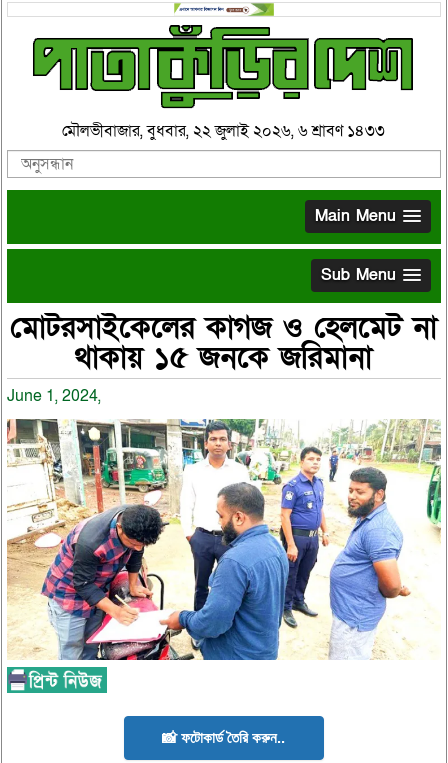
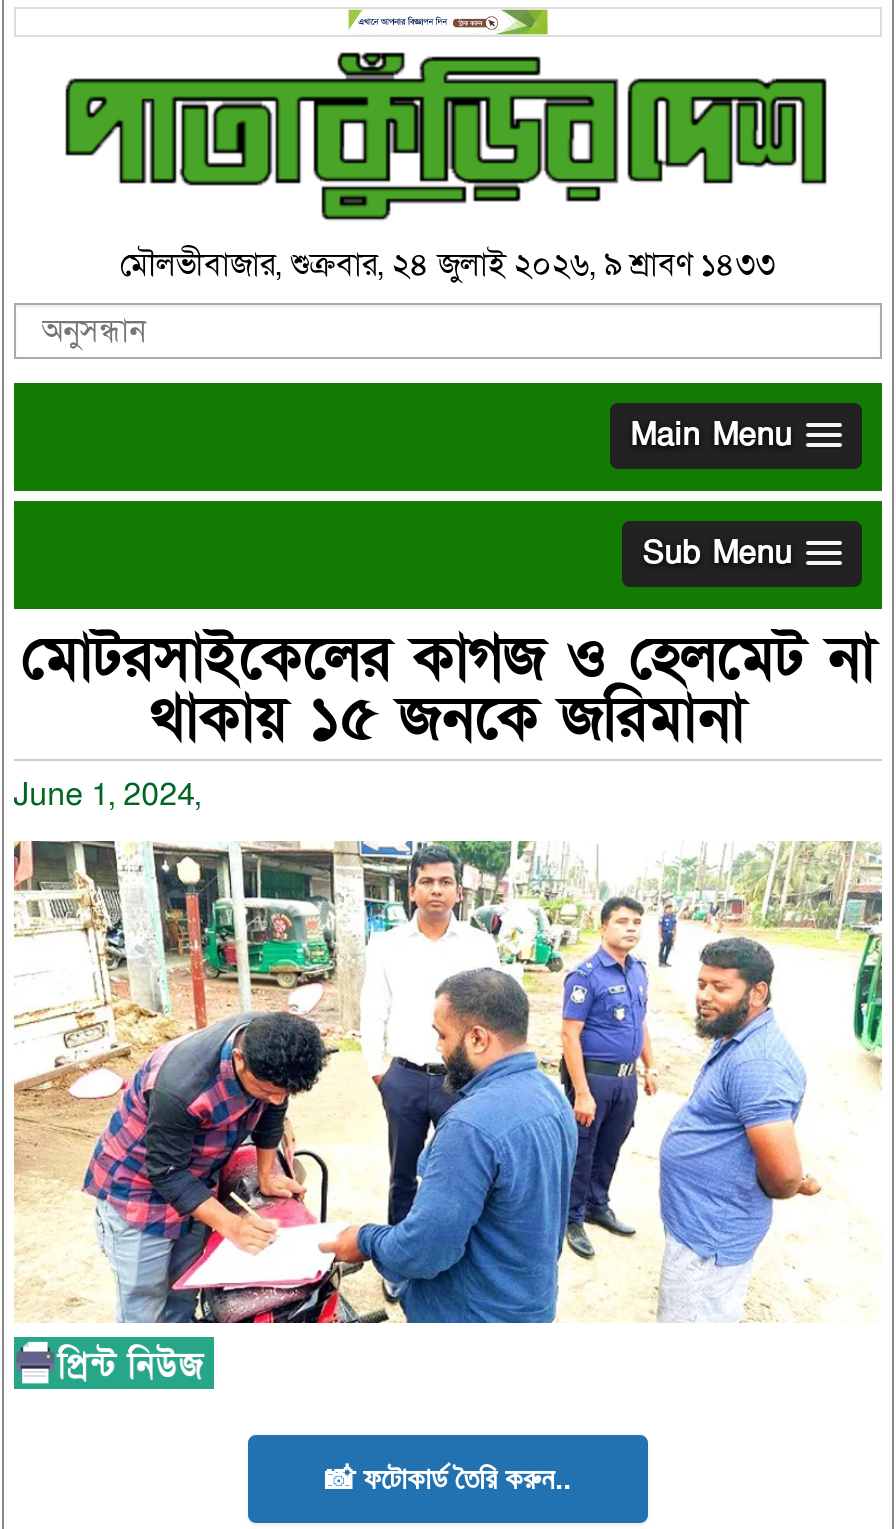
[62,119,385,141] মৌলভীবাজার, বুধবার, ২২ জুলাই ২০২৬, ৬ শ্রাবণ ১৪৩৩ -> [120,242,776,286] মৌলভীবাজার, শুক্রবার, ২৪ জুলাই ২০২৬, ৯ শ্রাবণ ১৪৩৩

